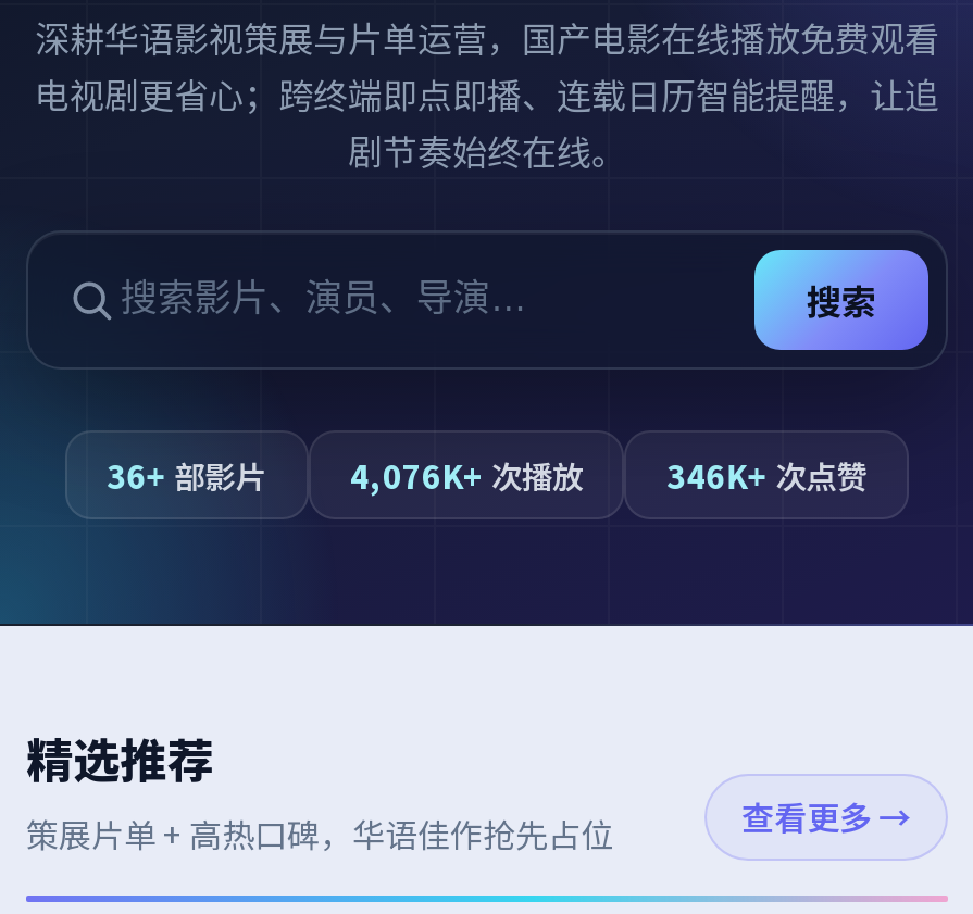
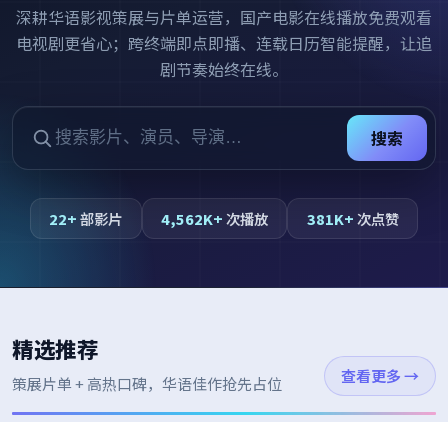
[107,452,266,498] 36+部影片 -> [49,208,122,229] 22+部影片
[350,452,583,498] 4,076K+次播放 -> [161,208,268,229] 4,562K+次播放
[667,452,867,498] 346K+次点赞 -> [307,208,399,229] 381K+次点赞

